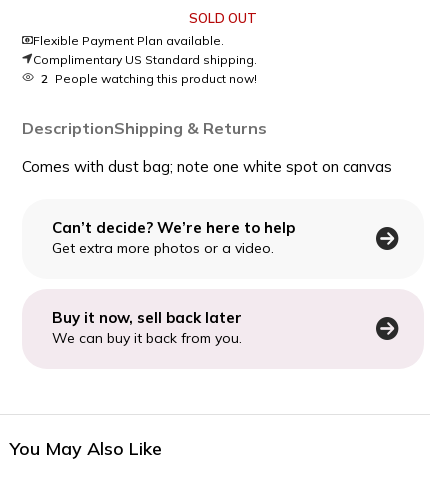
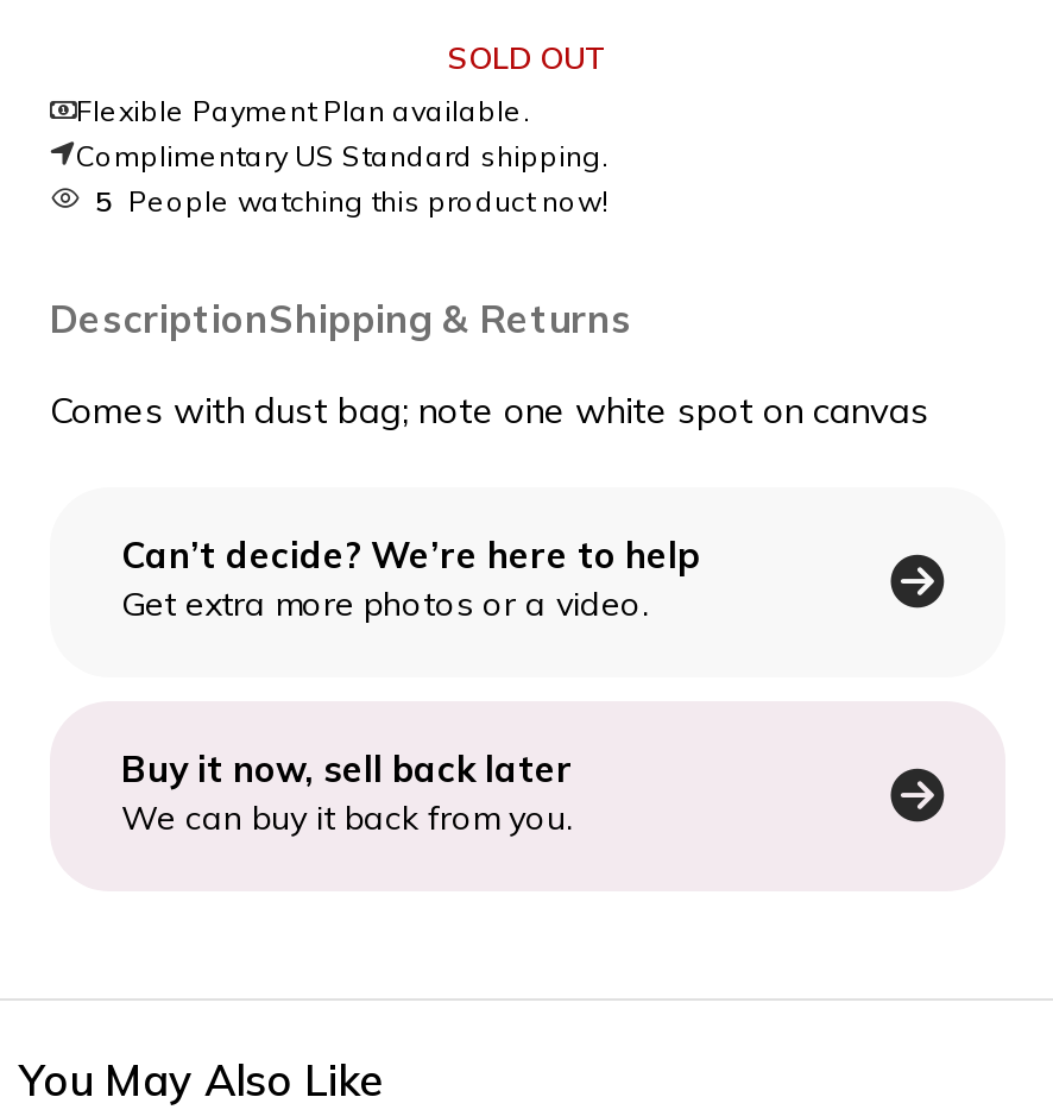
[41,70,257,85] 2 People watching this product now! -> [95,182,609,217] 5 People watching this product now!

